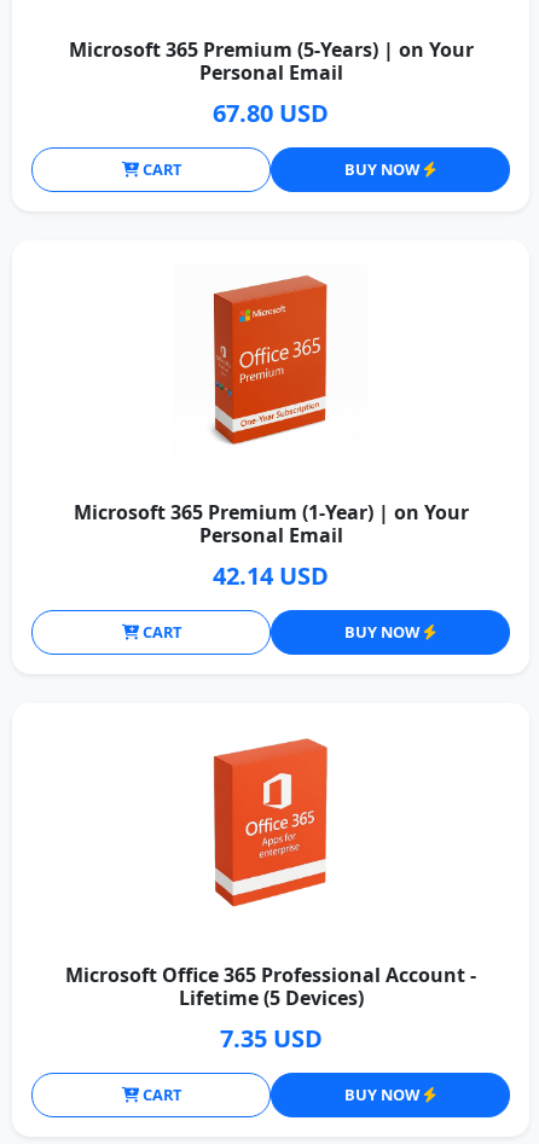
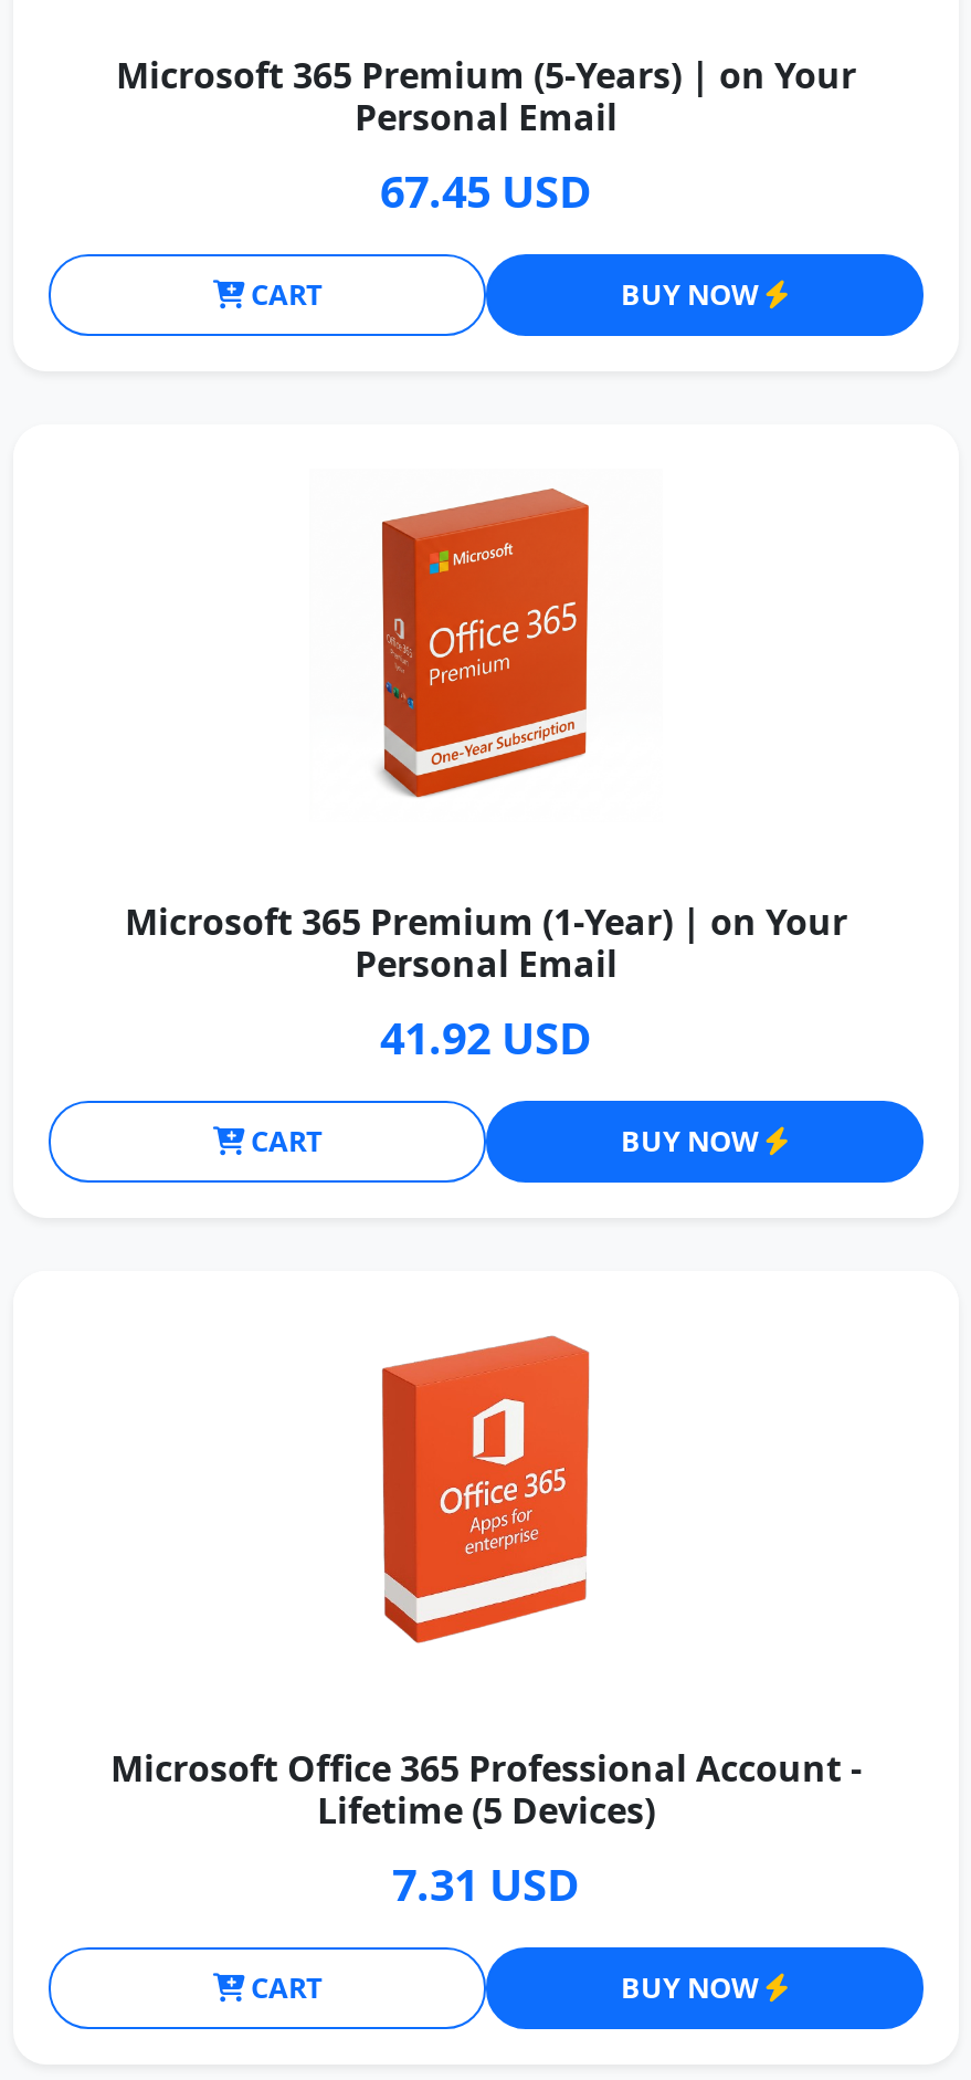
[213,97,329,129] 67.80 USD -> [380,161,592,221] 67.45 USD
[213,559,329,592] 42.14 USD -> [380,1008,592,1067] 41.92 USD
[219,1022,322,1054] 7.35 USD -> [392,1854,580,1914] 7.31 USD

